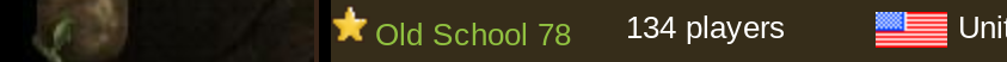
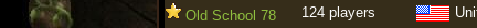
[375,10,786,52] Old School 78 134 players -> [185,4,375,24] Old School 78 124 players

